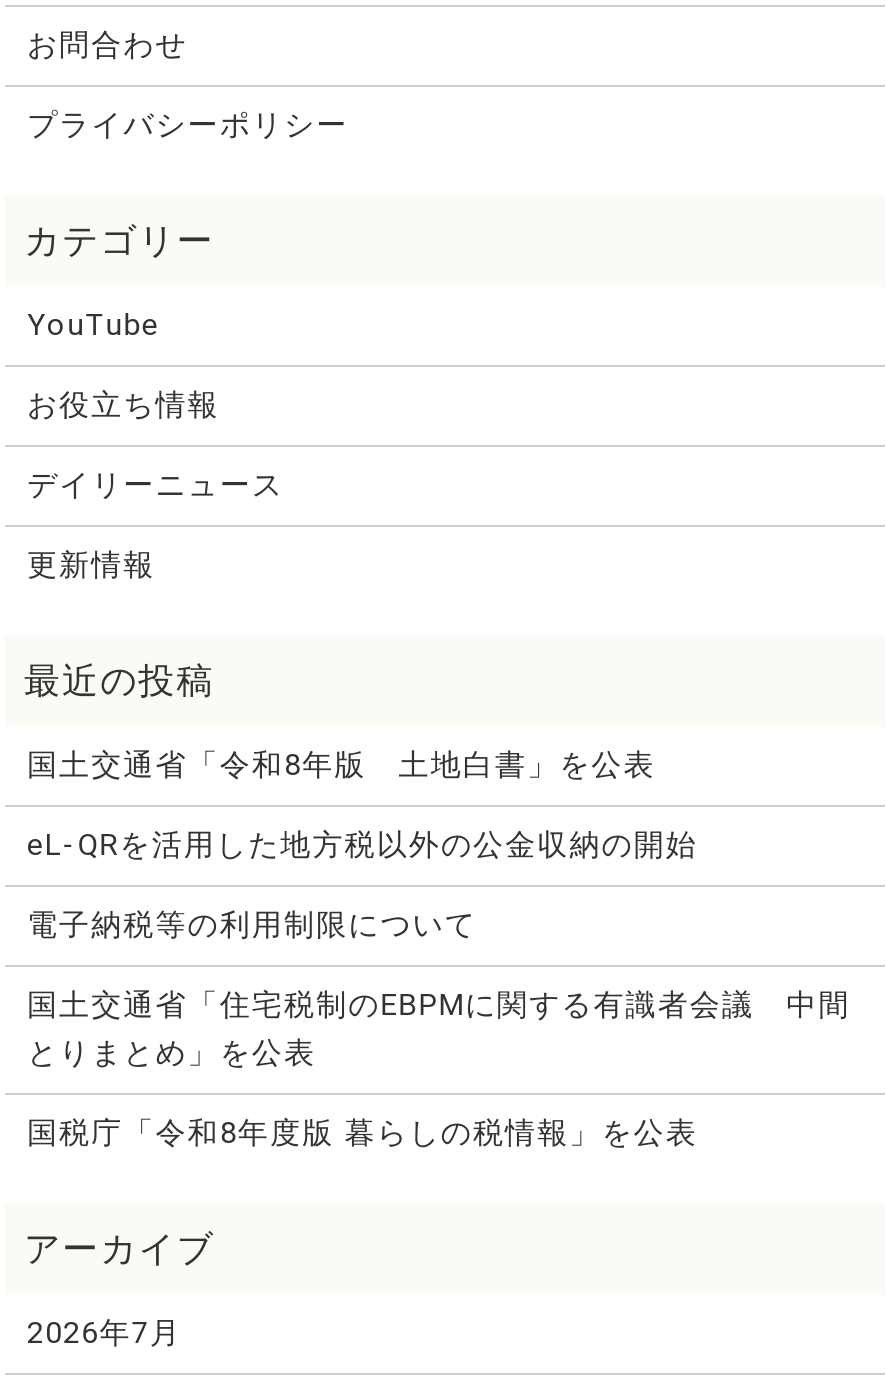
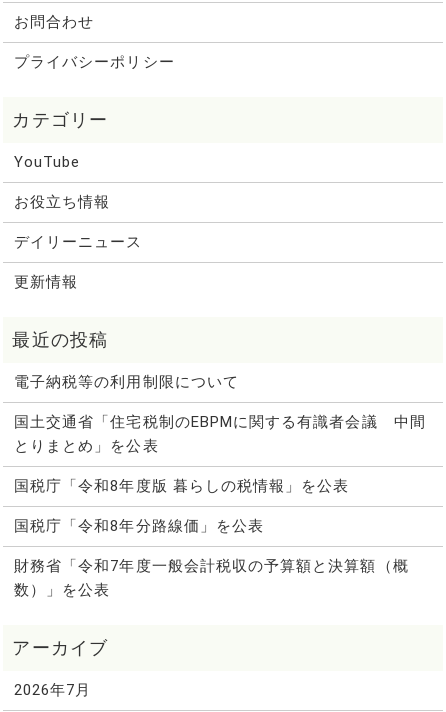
[27,748,698,864] 国土交通省「令和8年版 土地白書」を公表 | eL-QRを活用した地方税以外の公金収納の開始 -> none
moved [27,908,851,1152] -> [14,373,426,495]: 電子納税等の利用制限について | 国土交通省「住宅税制のEBPMに関する有識者会議 中間 | とりまとめ」を公表 | 国税庁「令和8年度版 暮らしの税情報」を公表
none -> [14,517,409,599] 国税庁「令和8年分路線価」を公表 | 財務省「令和7年度一般会計税収の予算額と決算額（概 | 数）」を公表

